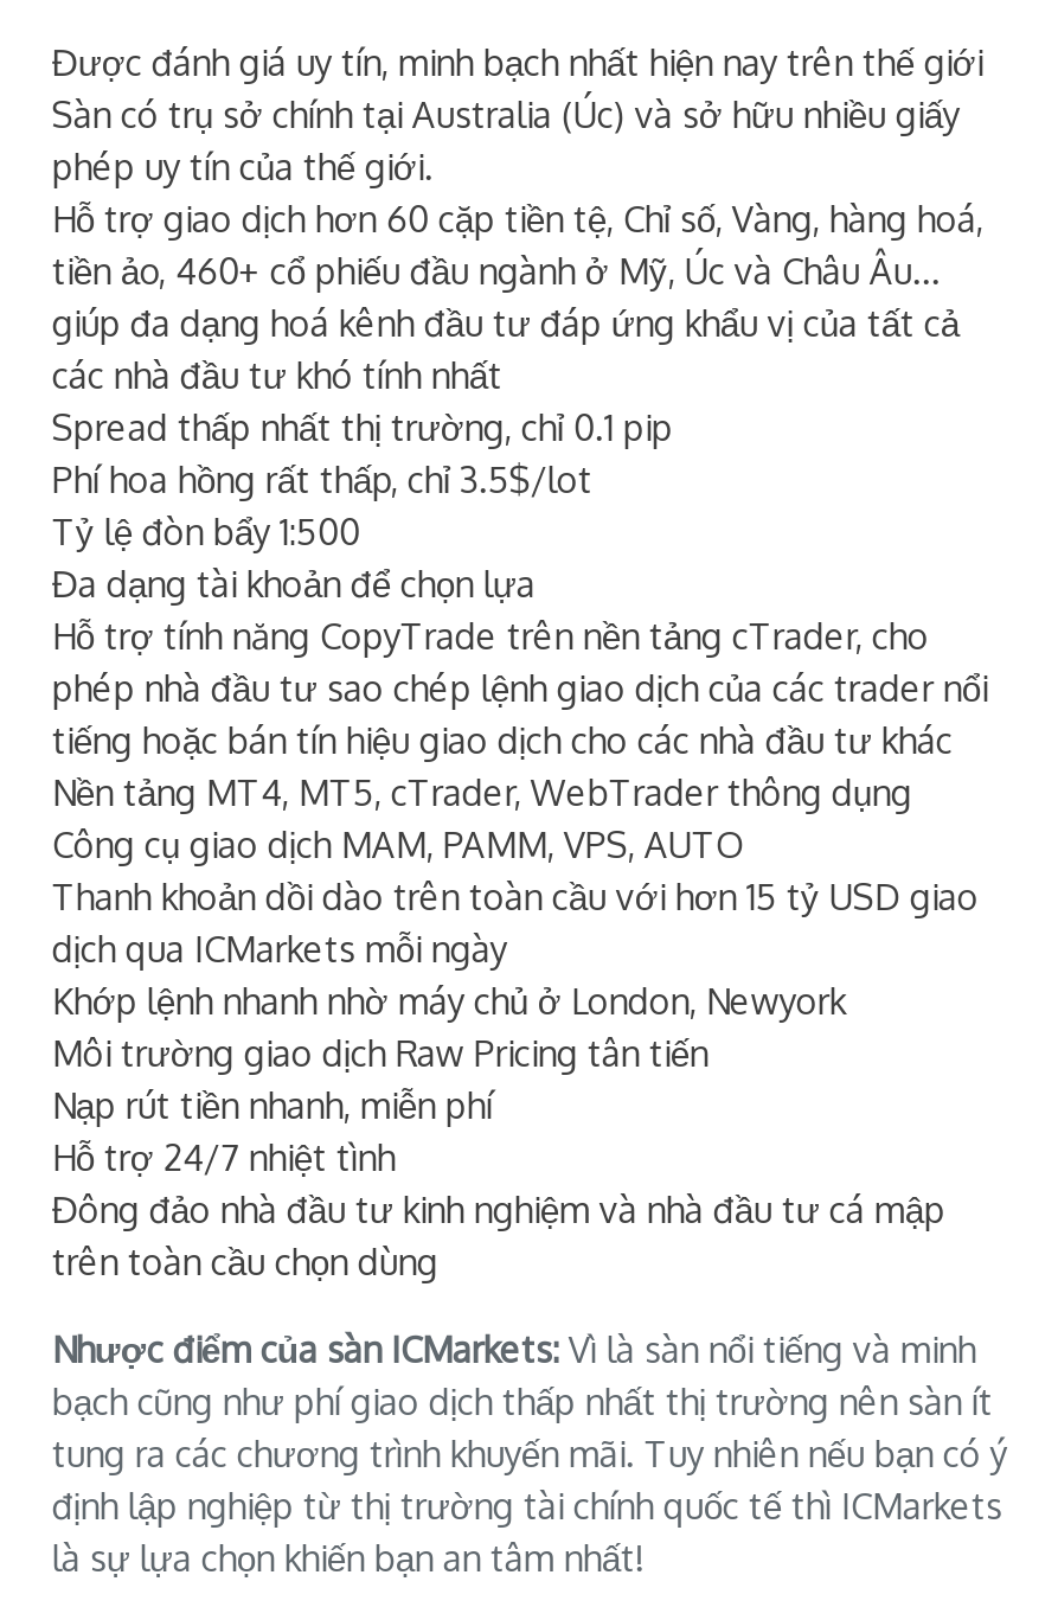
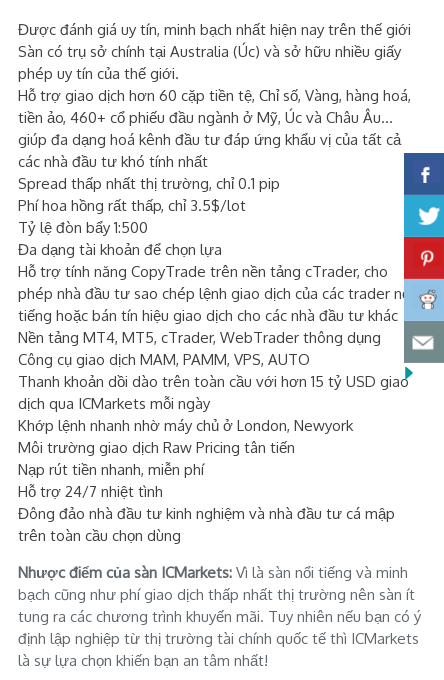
none -> [403,152,441,374] [image]

